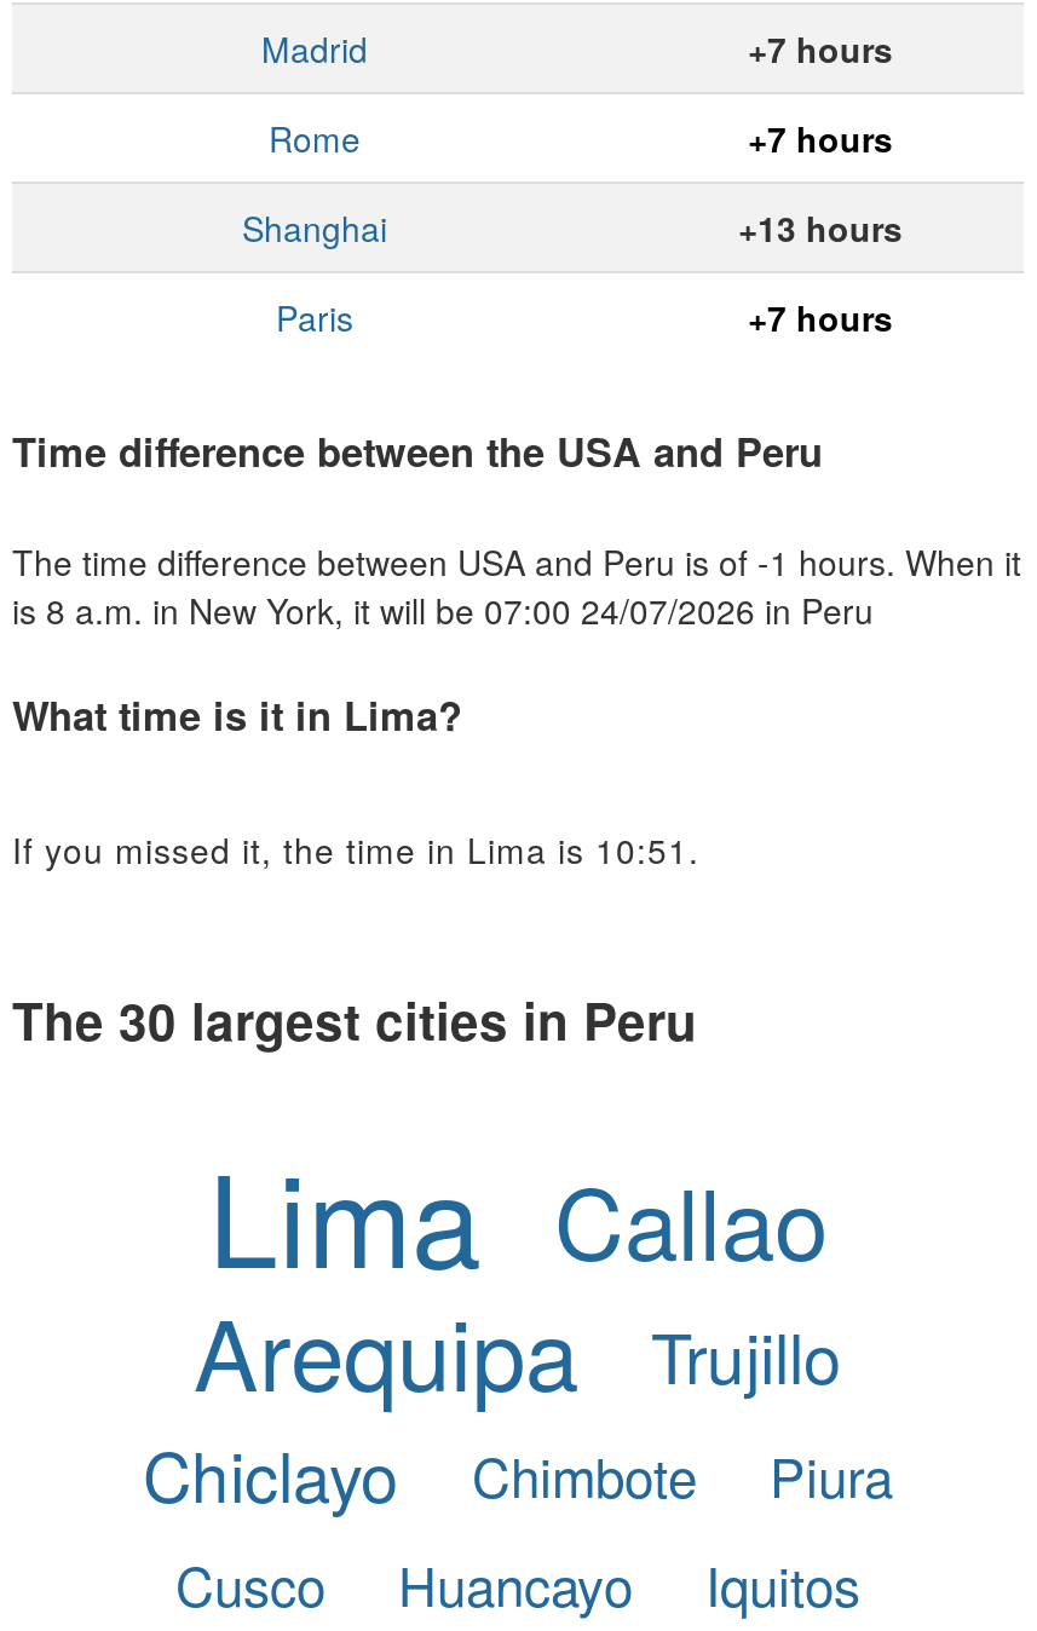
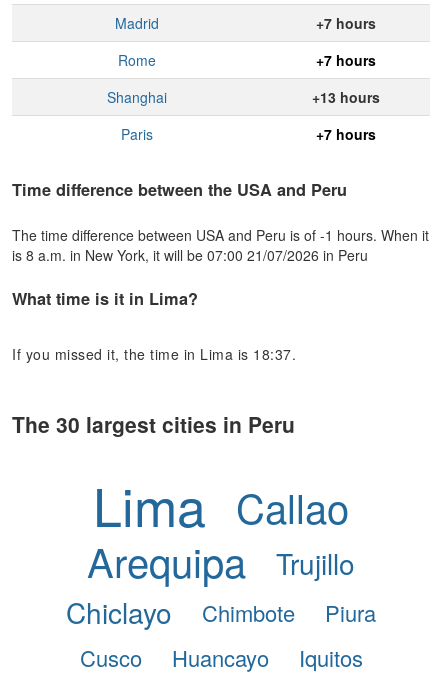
[12,585,874,633] is 8 a.m. in New York, it will be 07:00 24/07/2026 in Peru -> [12,245,368,265] is 8 a.m. in New York, it will be 07:00 21/07/2026 in Peru
[12,826,699,874] If you missed it, the time in Lima is 10:51. -> [12,344,296,364] If you missed it, the time in Lima is 18:37.

